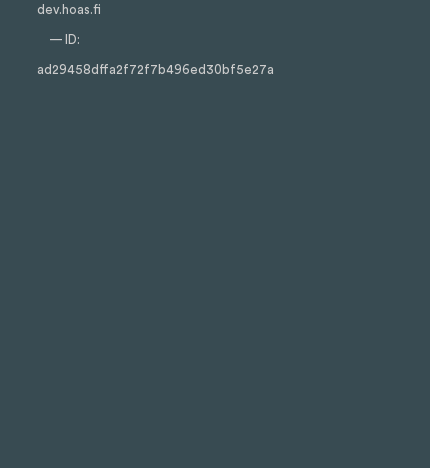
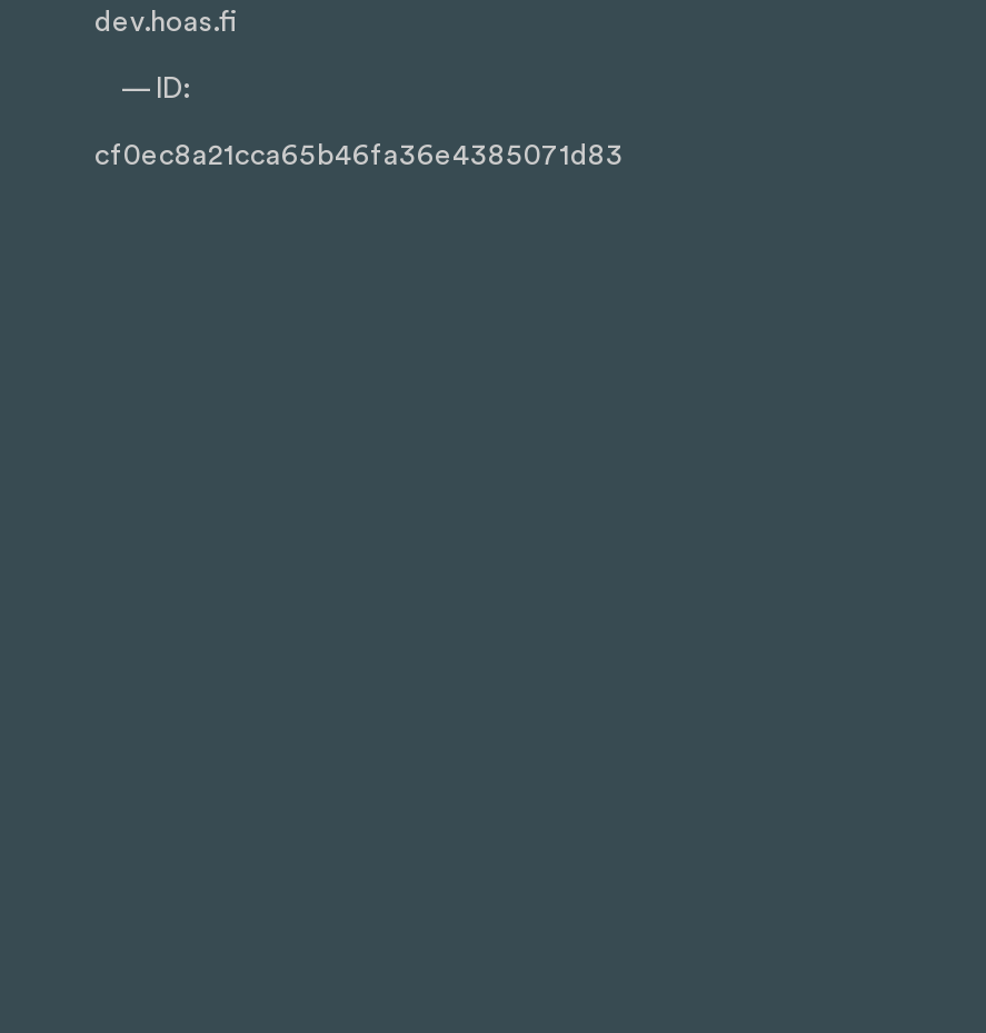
[37,63,274,76] ad29458dffa2f72f7b496ed30bf5e27a -> [94,140,624,169] cf0ec8a21cca65b46fa36e4385071d83

